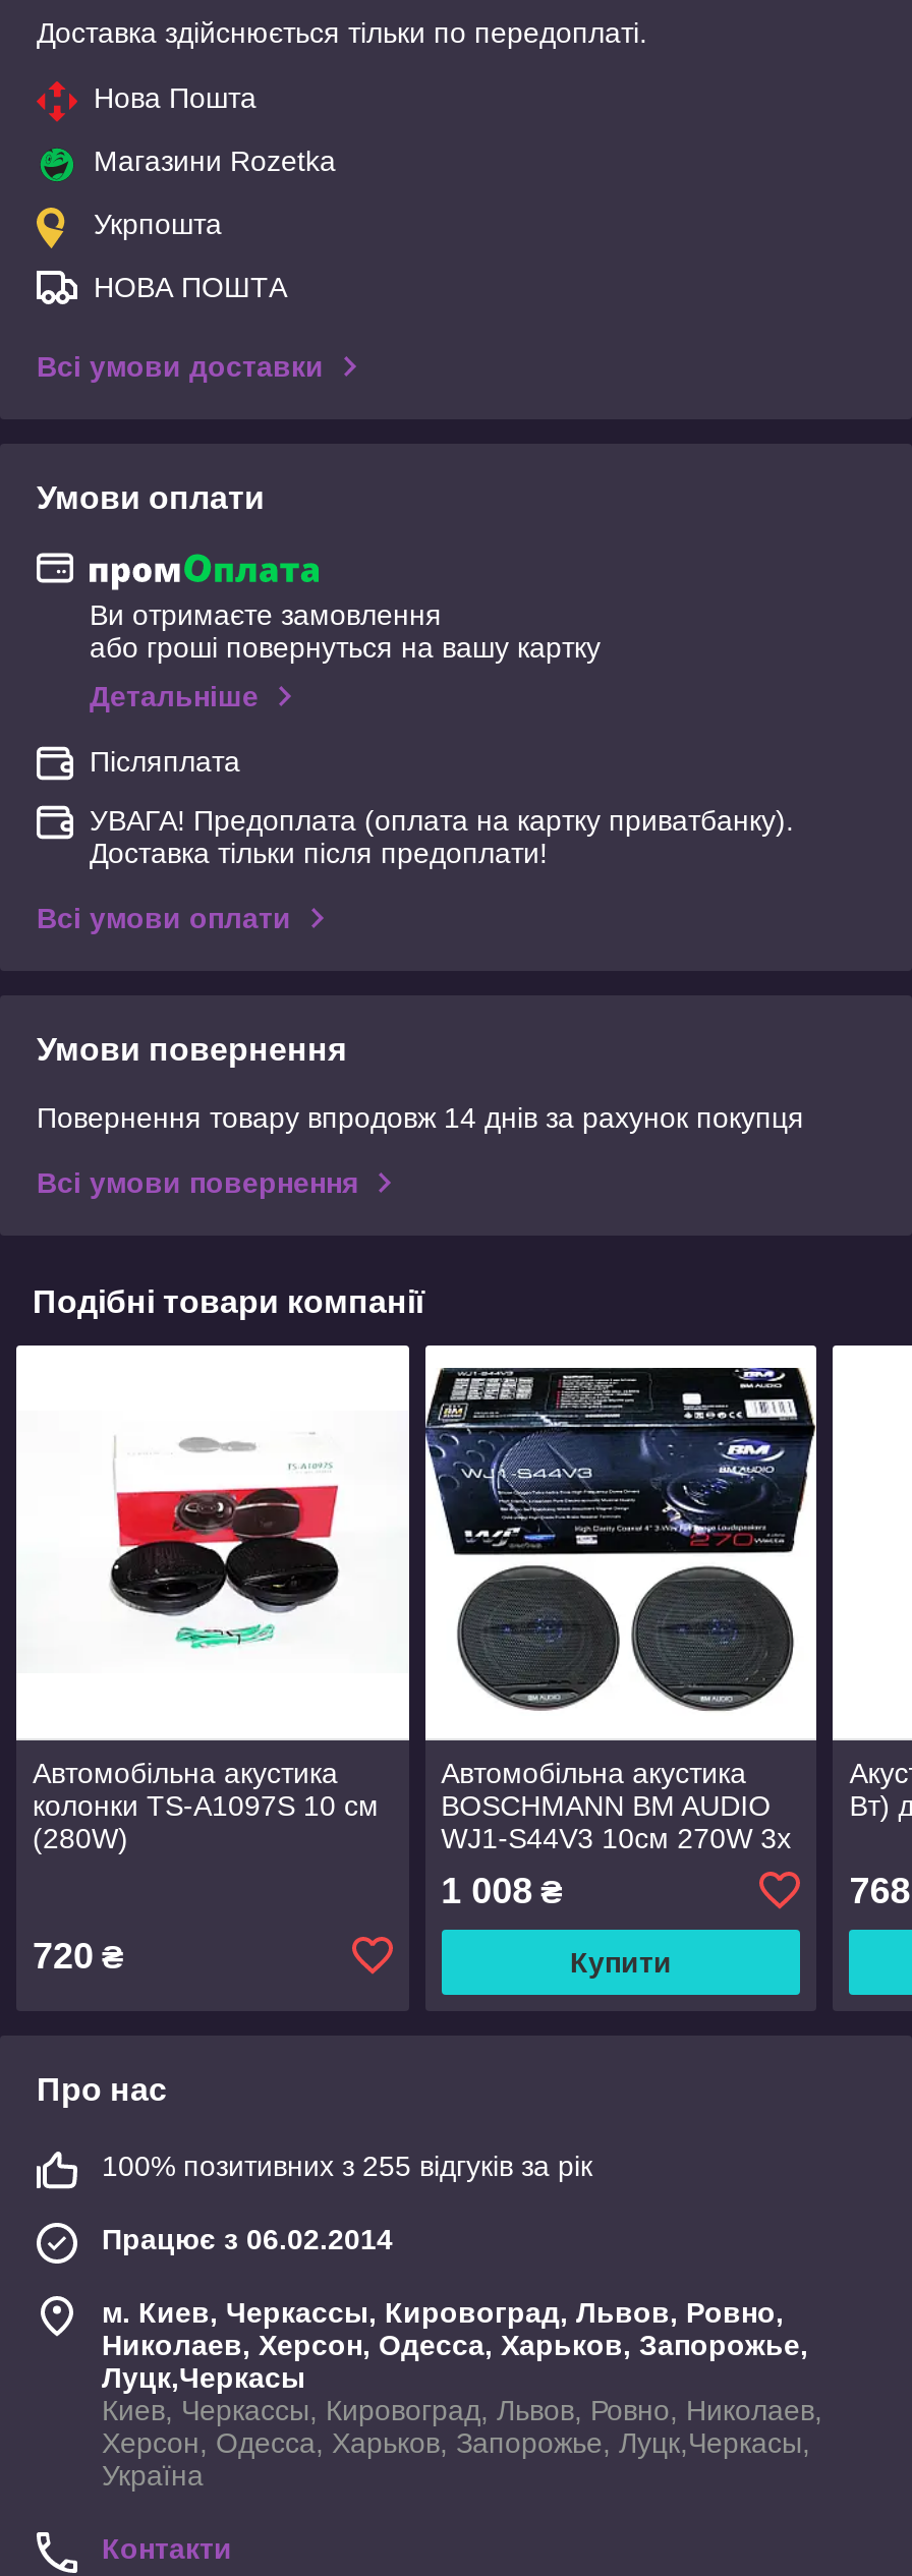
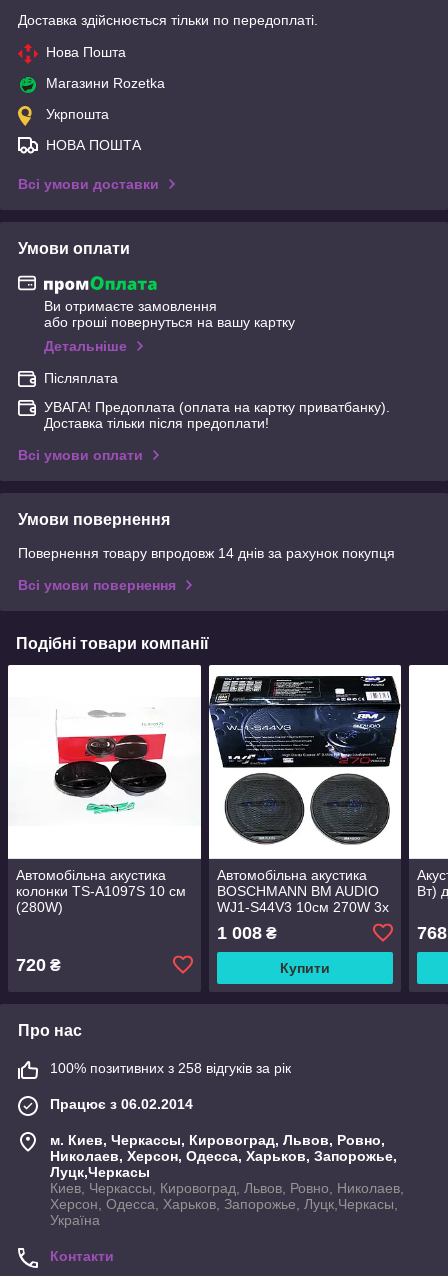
[102,2149,592,2182] 100% позитивних з 255 відгуків за рік -> [50,1060,291,1076] 100% позитивних з 258 відгуків за рік

